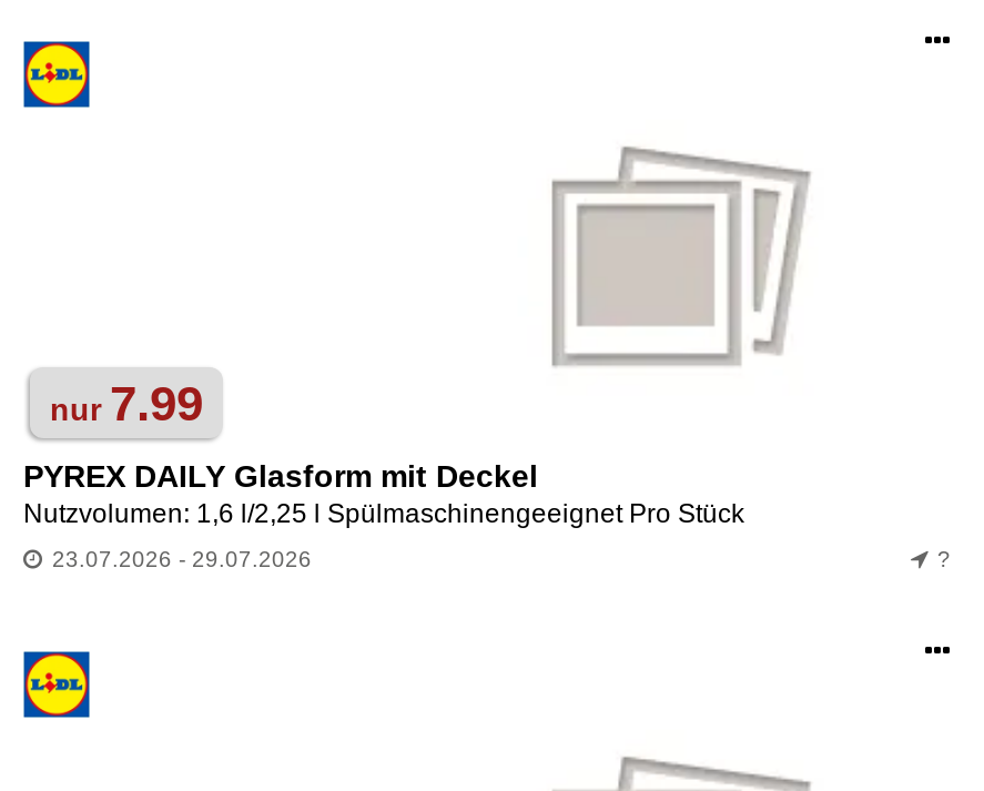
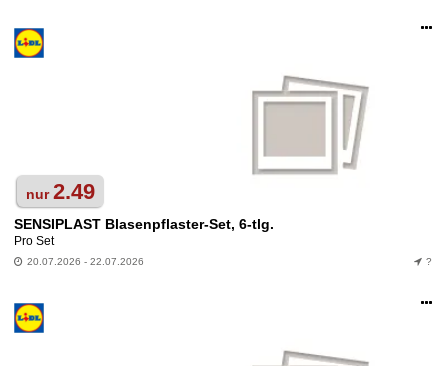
[50,375,203,430] nur 7.99 -> [26,178,95,203] nur 2.49
[23,457,744,528] PYREX DAILY Glasform mit Deckel | Nutzvolumen: 1,6 l/2,25 l Spülmaschinengeeignet Pro Stück -> [14,215,274,247] SENSIPLAST Blasenpflaster-Set, 6-tlg. | Pro Set
[52,546,312,570] 23.07.2026 - 29.07.2026 -> [27,255,144,266] 20.07.2026 - 22.07.2026

